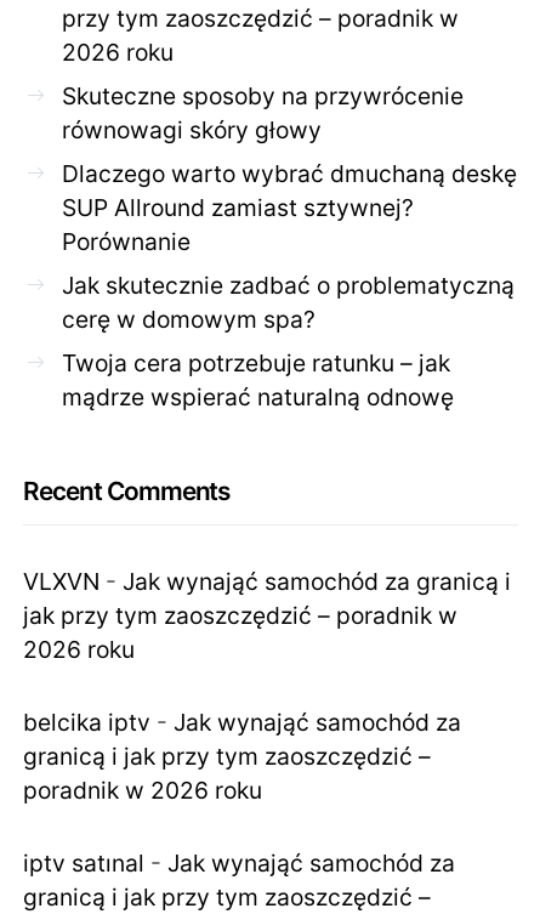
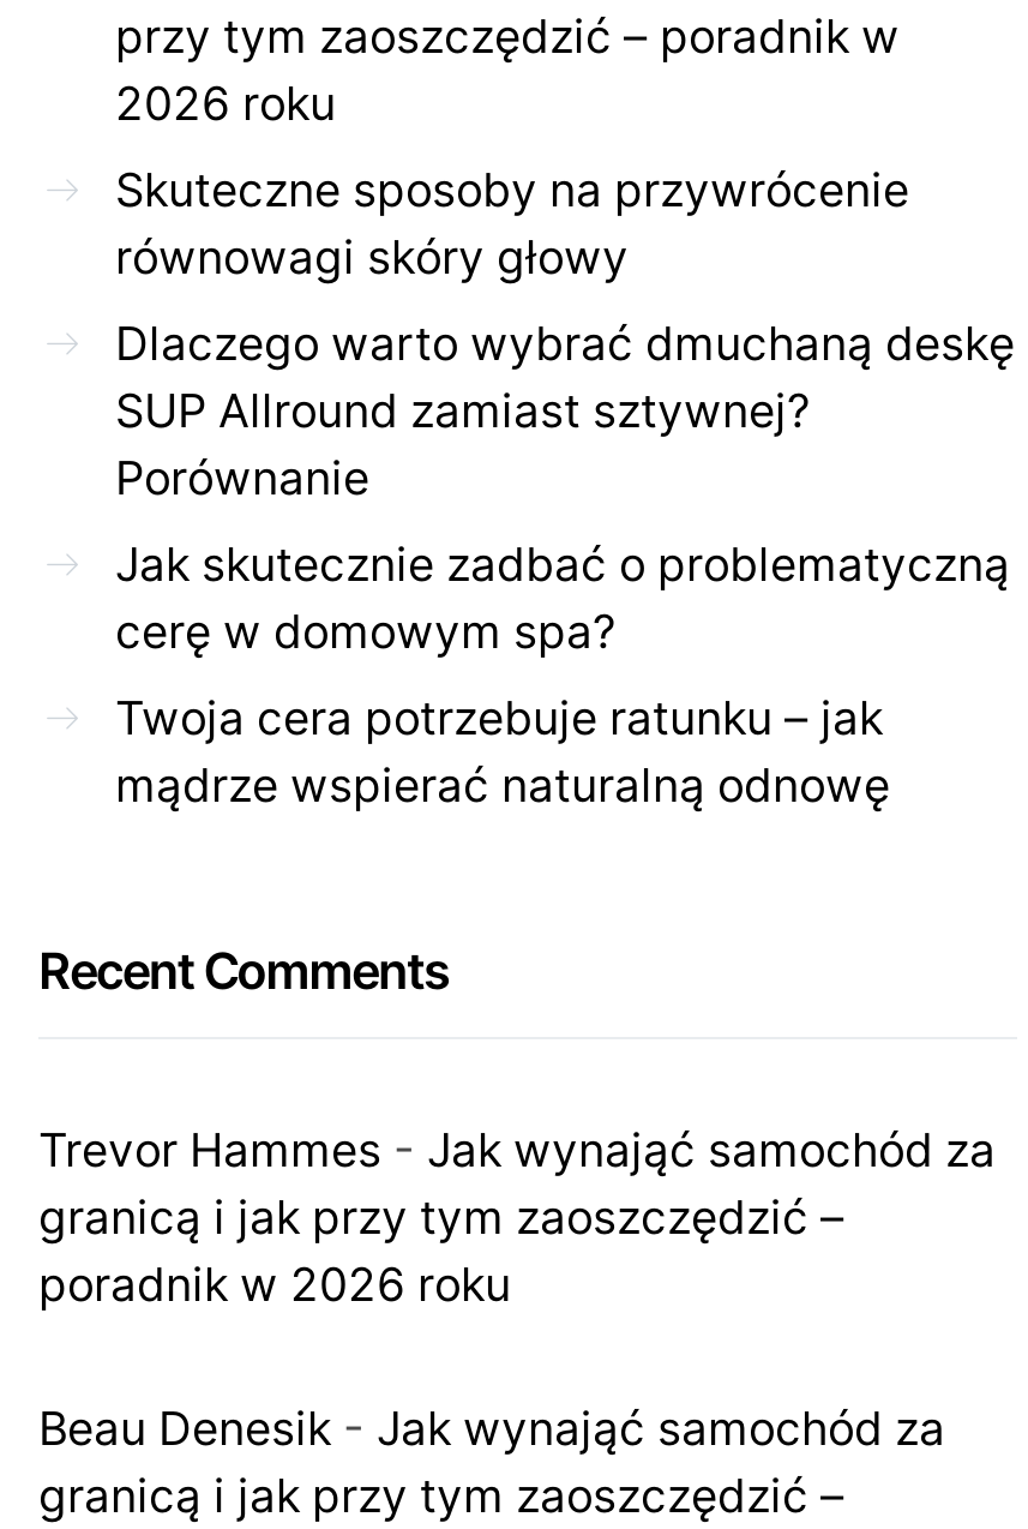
[23,567,511,737] VLXVN - Jak wynająć samochód za granicą i | jak przy tym zaoszczędzić – poradnik w | 2026 roku | belcika iptv - Jak wynająć samochód za -> [38,1120,996,1178] Trevor Hammes - Jak wynająć samochód za
[23,848,455,877] iptv satınal - Jak wynająć samochód za -> [38,1399,945,1457] Beau Denesik - Jak wynająć samochód za

